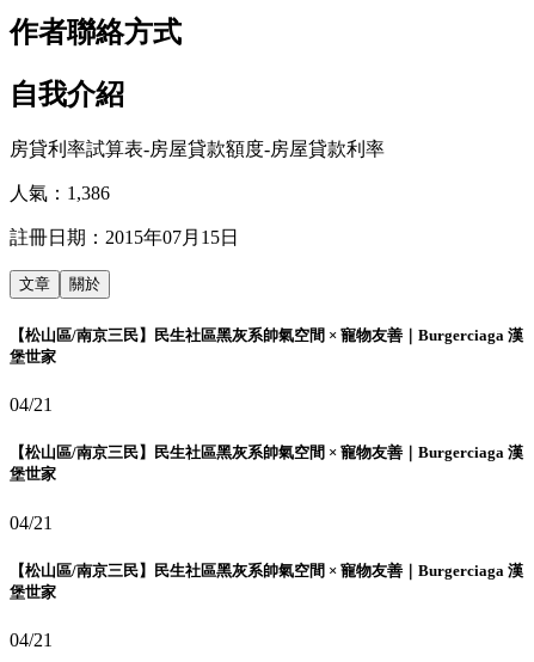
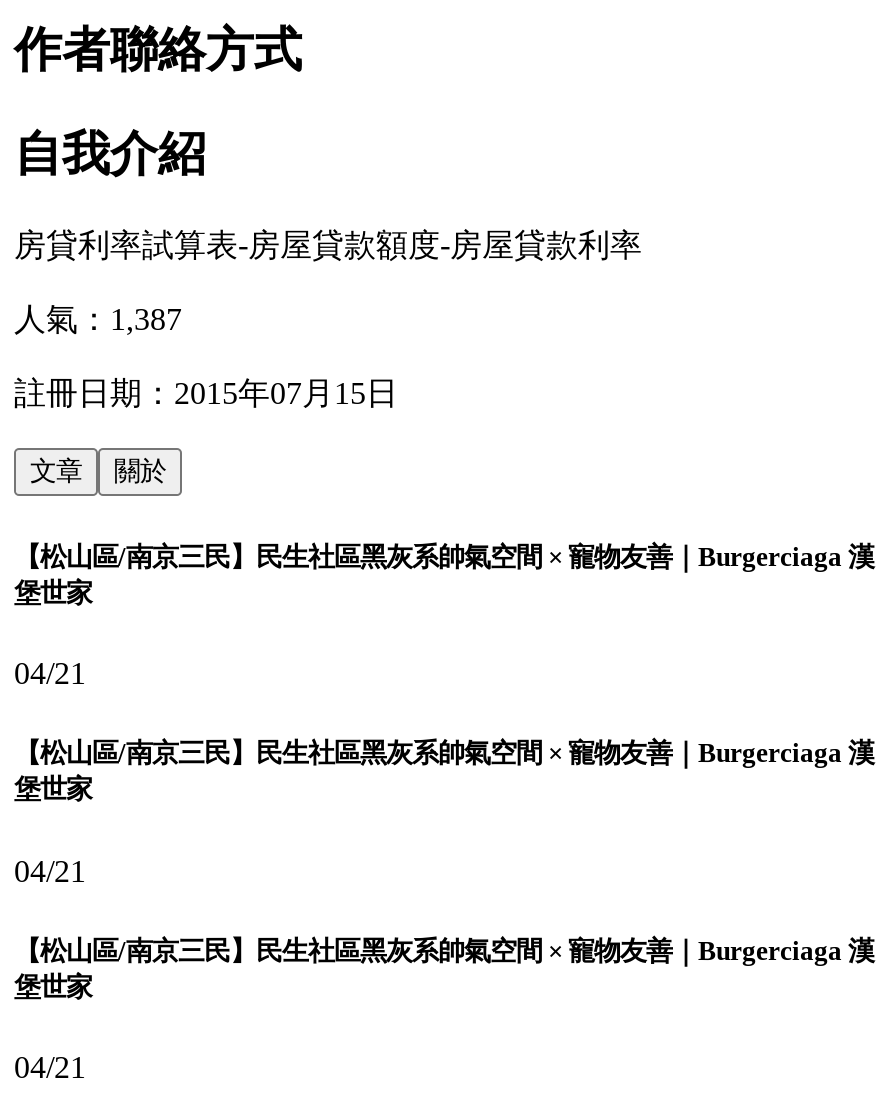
[10,183,110,203] 人氣：1,386 -> [14,302,182,336] 人氣：1,387

